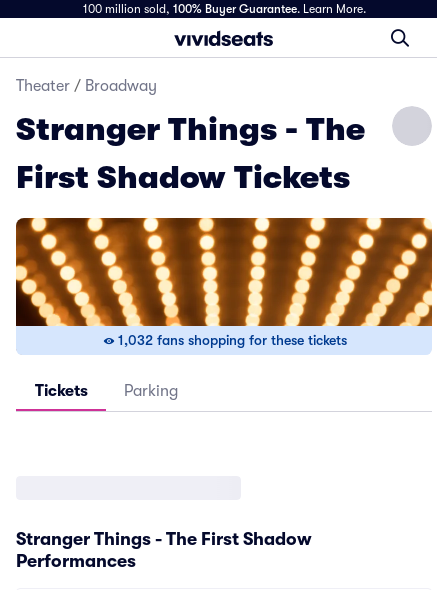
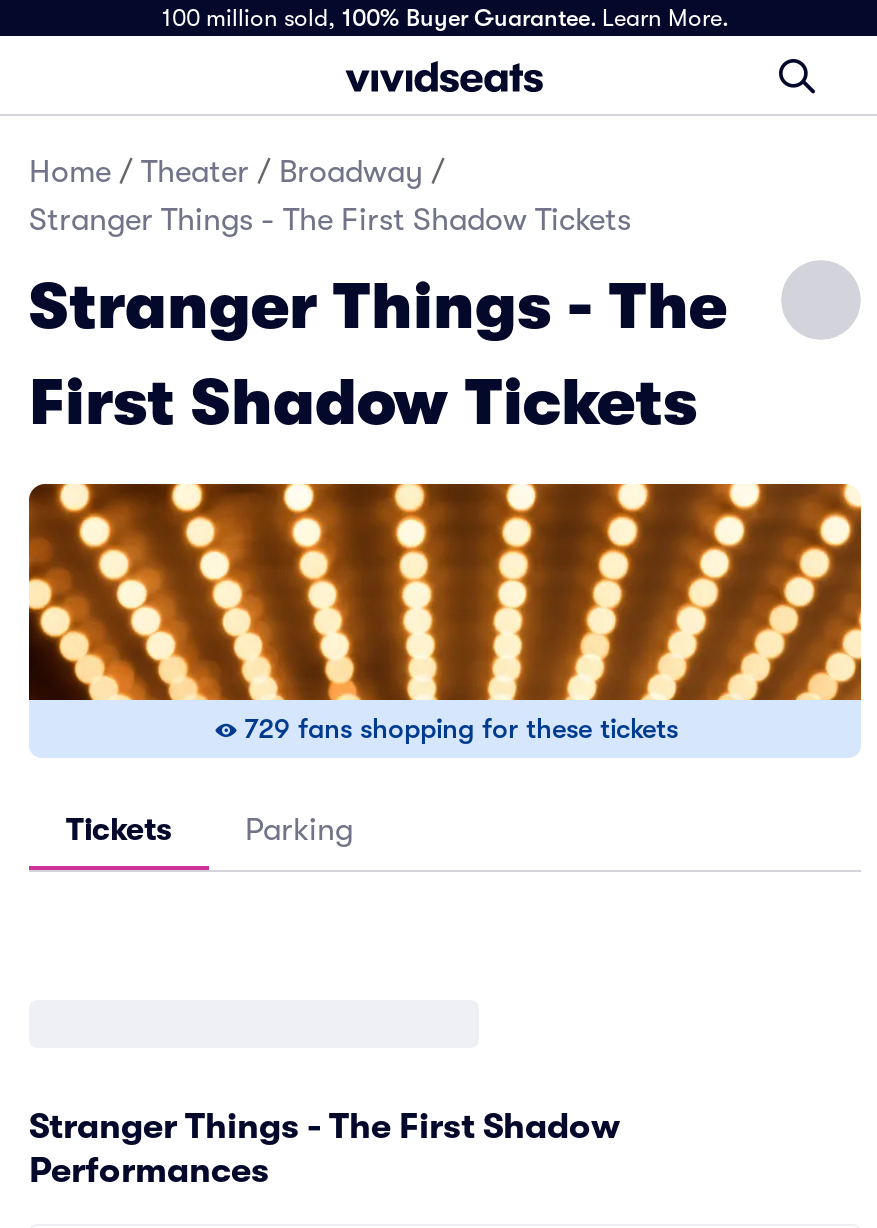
[16,77,157,95] Theater / Broadway -> [29,154,631,238] Home / Theater / Broadway / | Stranger Things - The First Shadow Tickets
[117,332,346,348] 1,032 fans shopping for these tickets -> [244,712,678,744] 729 fans shopping for these tickets

